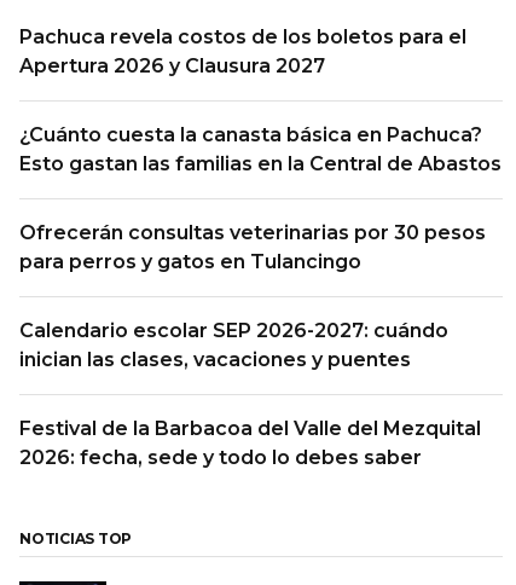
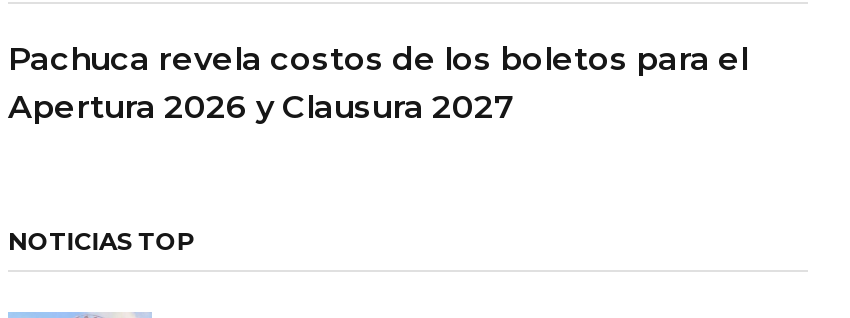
[19,124,501,470] ¿Cuánto cuesta la canasta básica en Pachuca? | Esto gastan las familias en la Central de Abastos | Ofrecerán consultas veterinarias por 30 pesos | para perros y gatos en Tulancingo | Calendario escolar SEP 2026-2027: cuándo | inician las clases, vacaciones y puentes | Festival de la Barbacoa del Valle del Mezquital | 2026: fecha, sede y todo lo debes saber -> none

